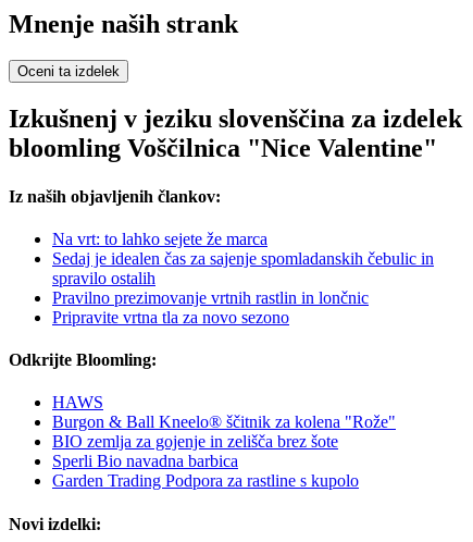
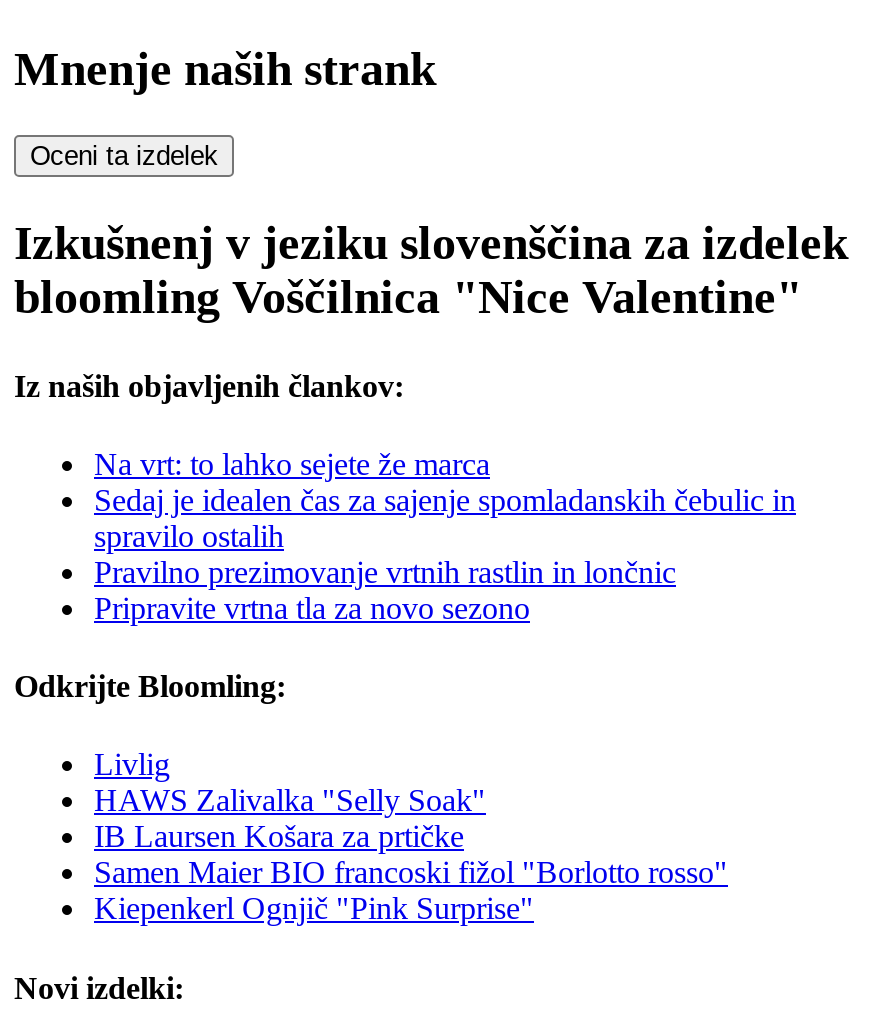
[52,393,396,490] HAWS | Burgon & Ball Kneelo® ščitnik za kolena "Rože" | BIO zemlja za gojenje in zelišča brez šote | Sperli Bio navadna barbica | Garden Trading Podpora za rastline s kupolo -> [94,748,728,926] Livlig | HAWS Zalivalka "Selly Soak" | IB Laursen Košara za prtičke | Samen Maier BIO francoski fižol "Borlotto rosso" | Kiepenkerl Ognjič "Pink Surprise"

